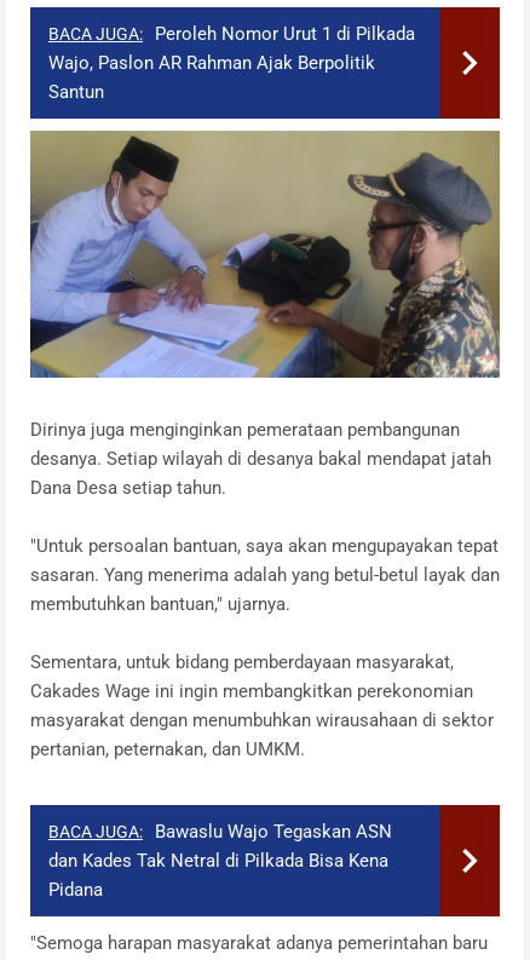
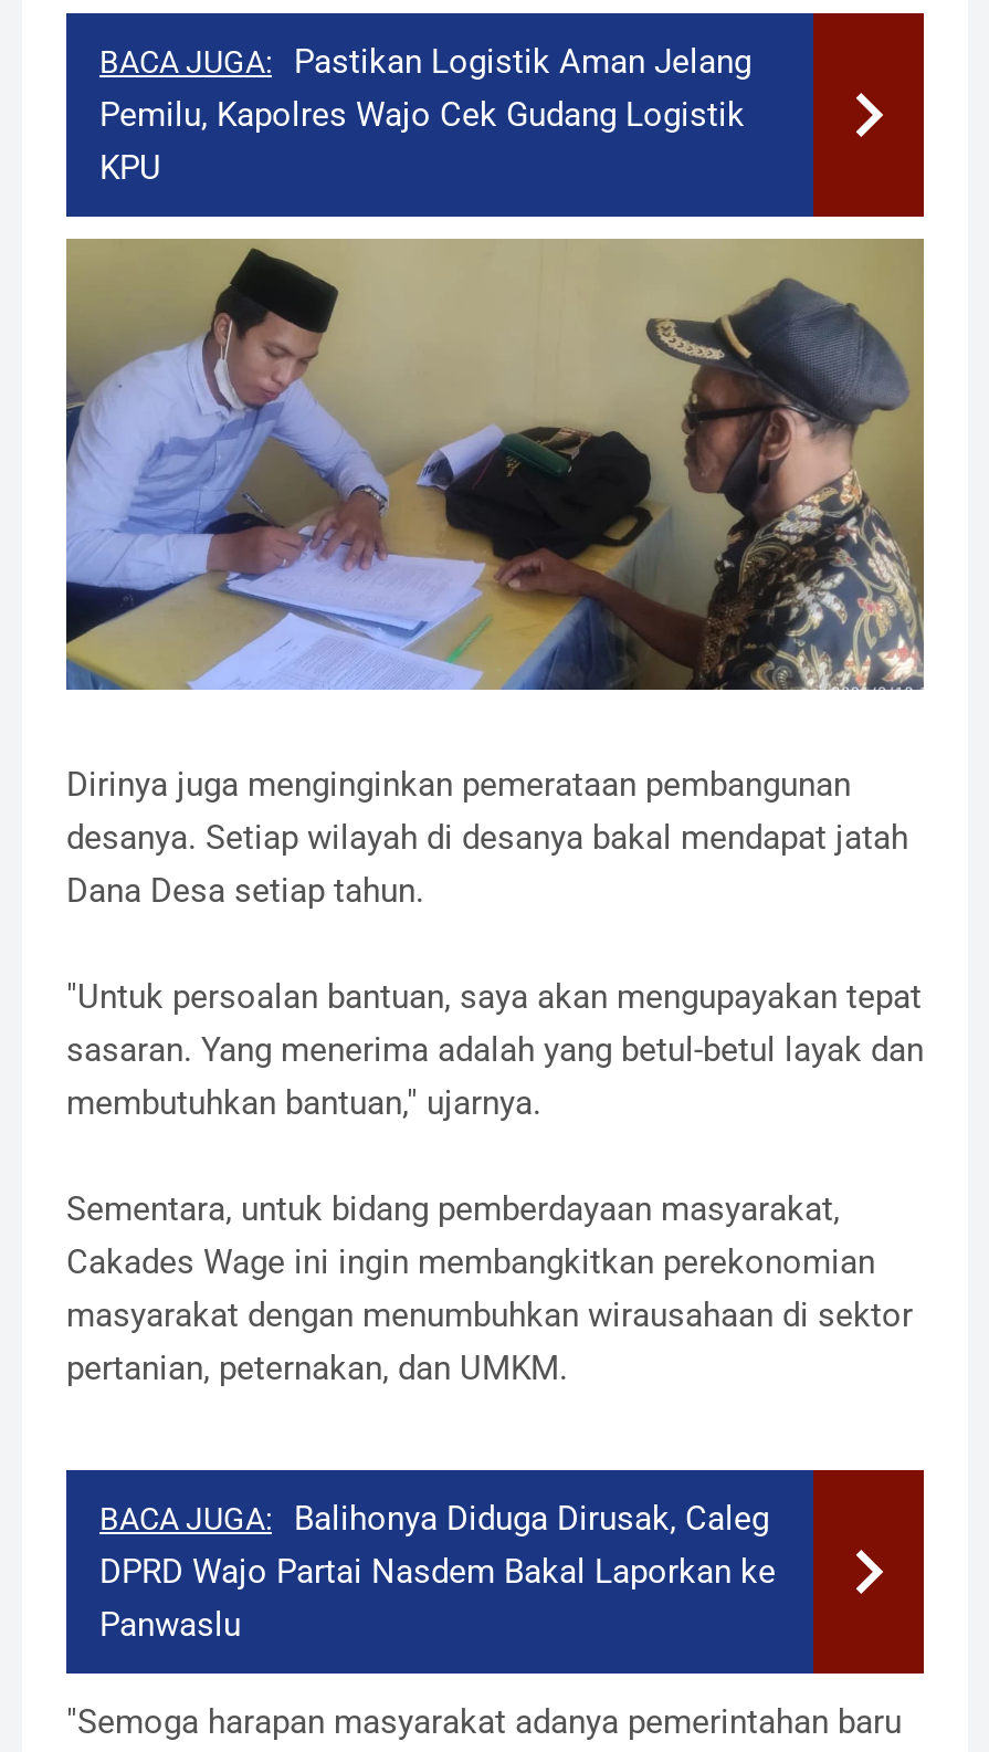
[48,22,415,102] Peroleh Nomor Urut 1 di Pilkada | Wajo, Paslon AR Rahman Ajak Berpolitik | Santun -> [99,41,751,187] Pastikan Logistik Aman Jelang | Pemilu, Kapolres Wajo Cek Gudang Logistik | KPU
[48,821,392,901] Bawaslu Wajo Tegaskan ASN | dan Kades Tak Netral di Pilkada Bisa Kena | Pidana -> [99,1500,776,1646] Balihonya Diduga Dirusak, Caleg | DPRD Wajo Partai Nasdem Bakal Laporkan ke | Panwaslu

